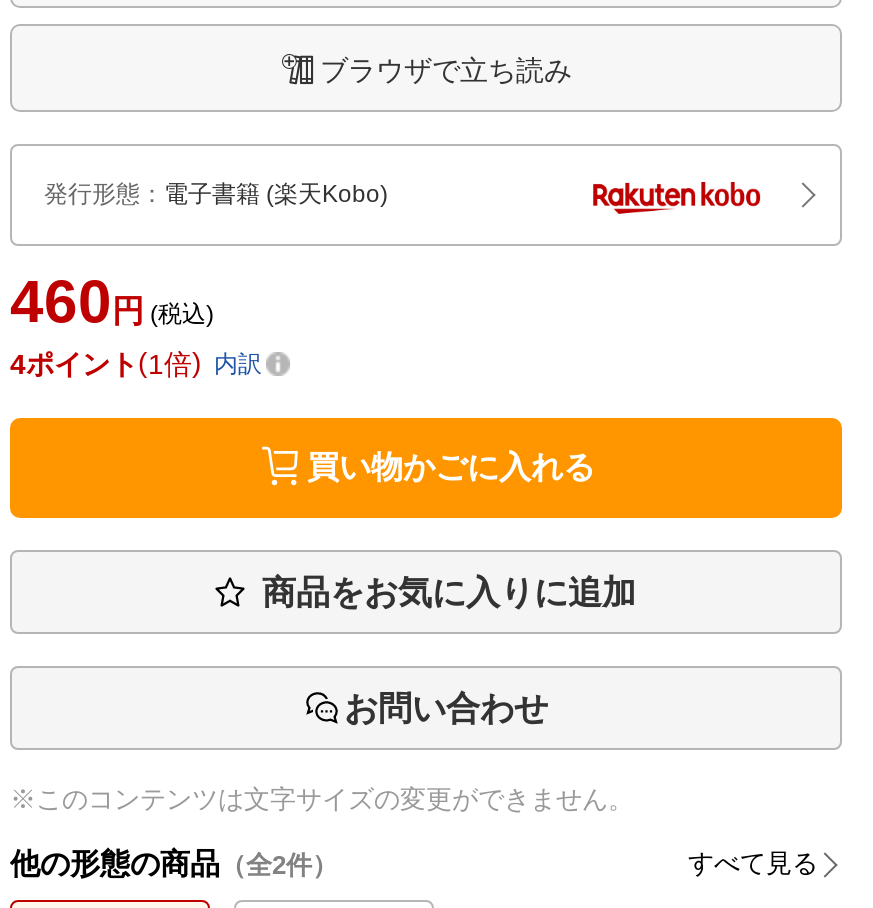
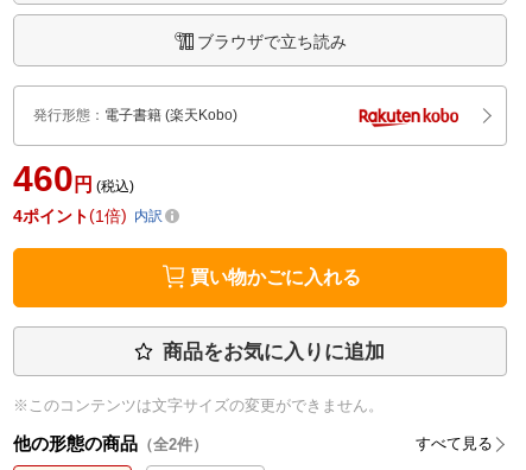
[344,690,548,728] お問い合わせ -> none

